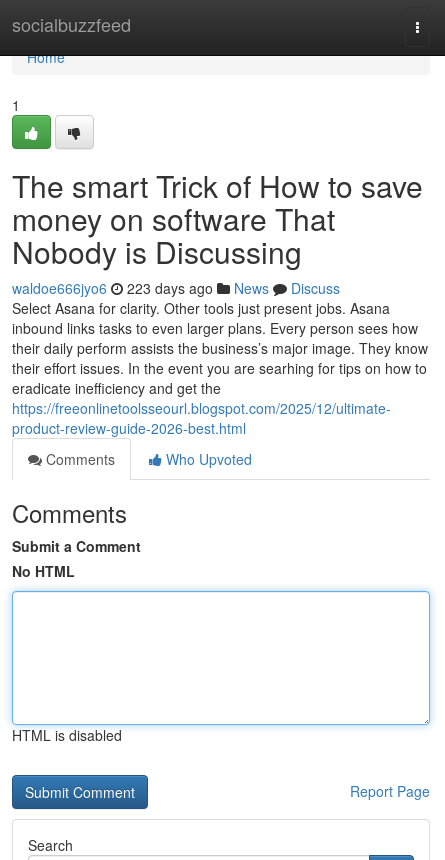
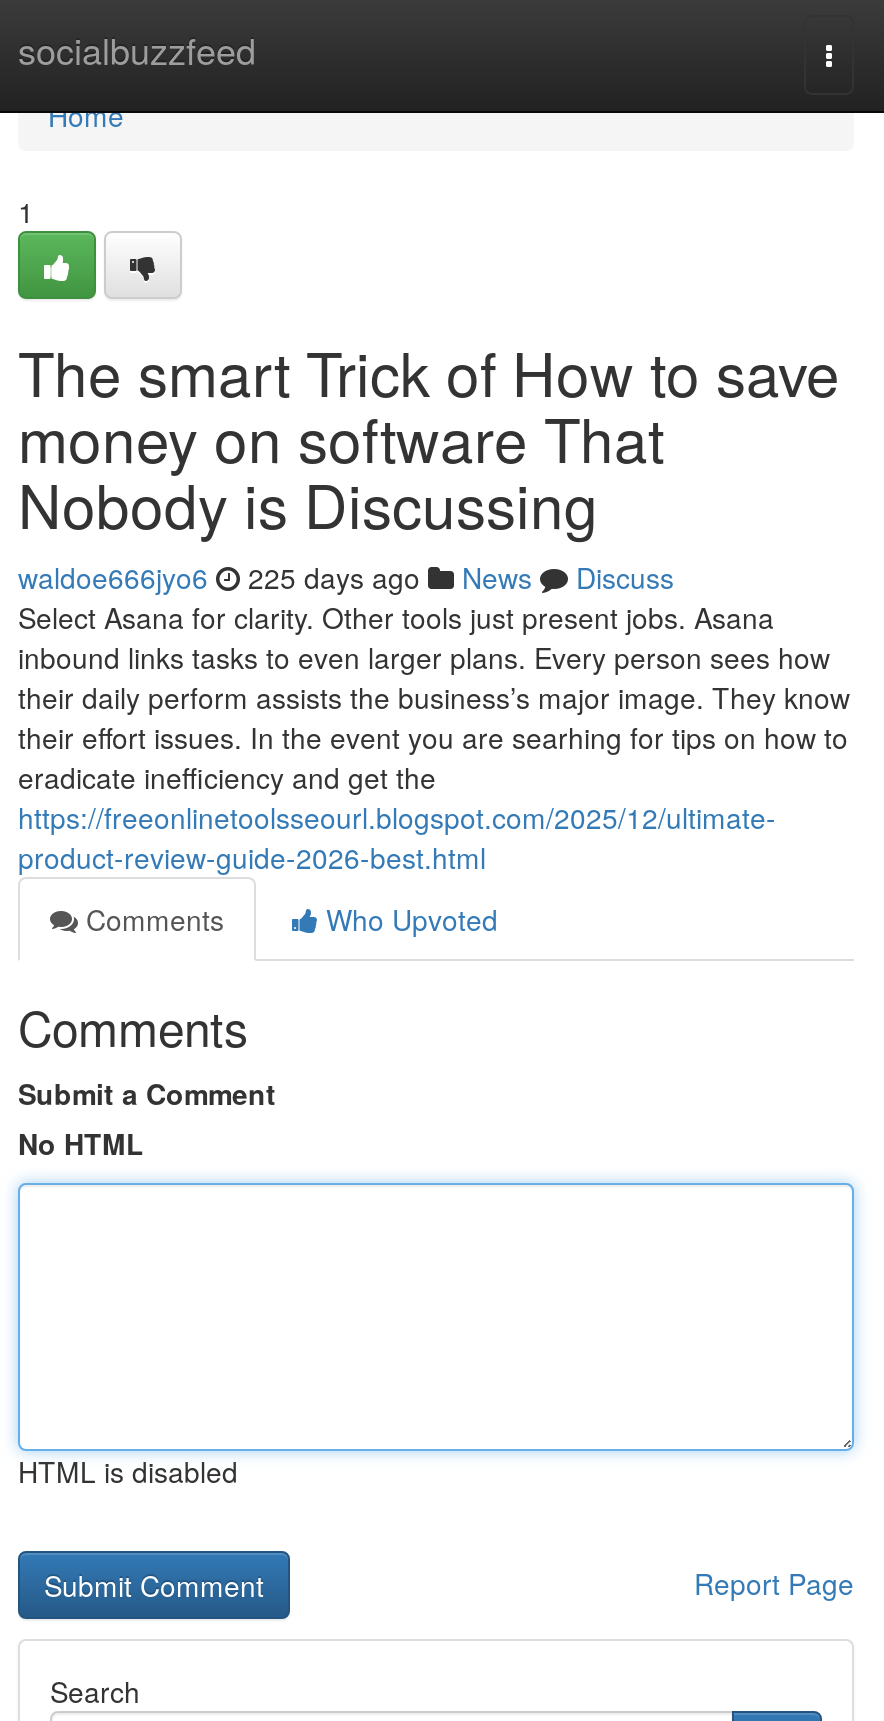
[12,278,340,298] waldoe666jyo6 223 days ago News Discuss -> [18,557,674,597] waldoe666jyo6 225 days ago News Discuss

